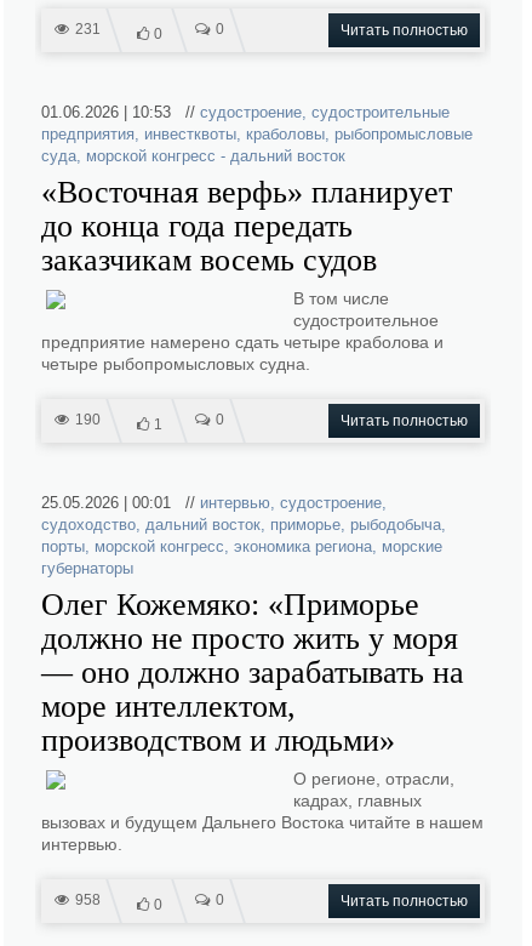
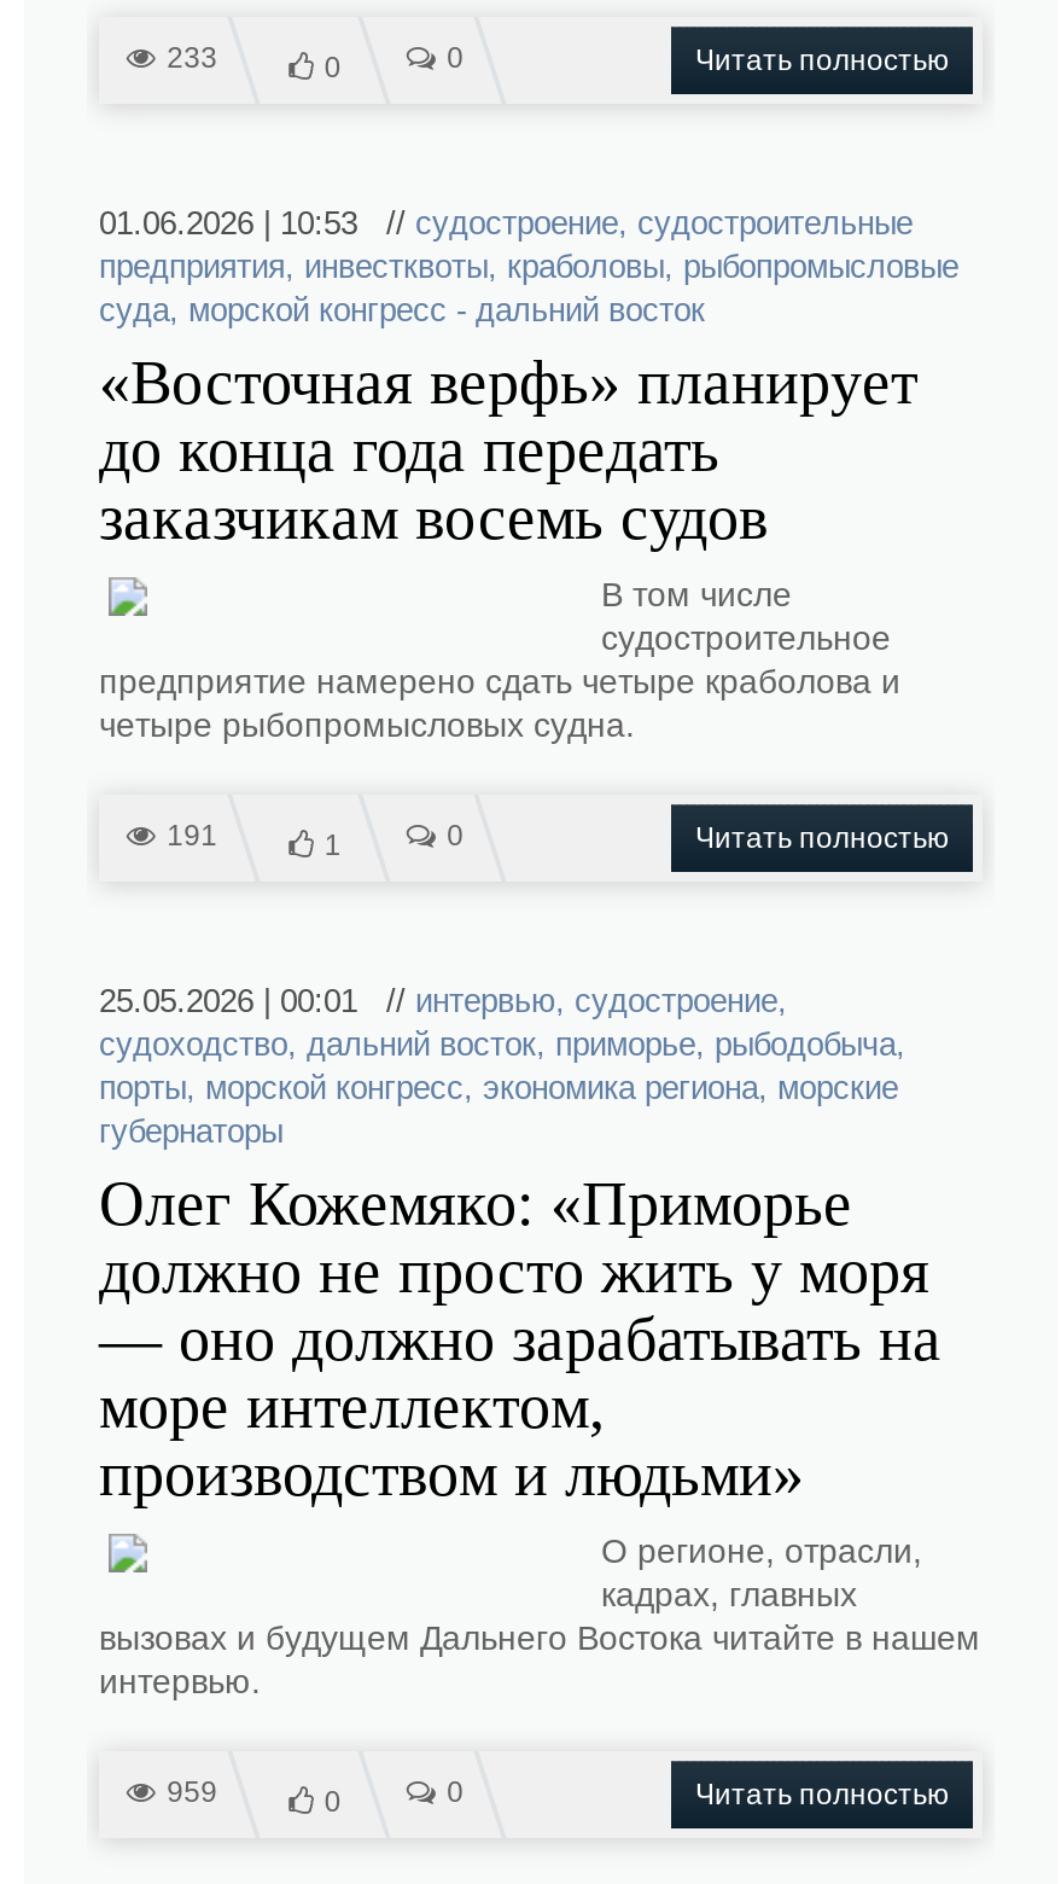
[72,21,101,38] 231 -> [160,41,218,75] 233
[72,411,101,428] 190 -> [160,819,218,853] 191
[72,891,101,908] 958 -> [160,1775,218,1809] 959

